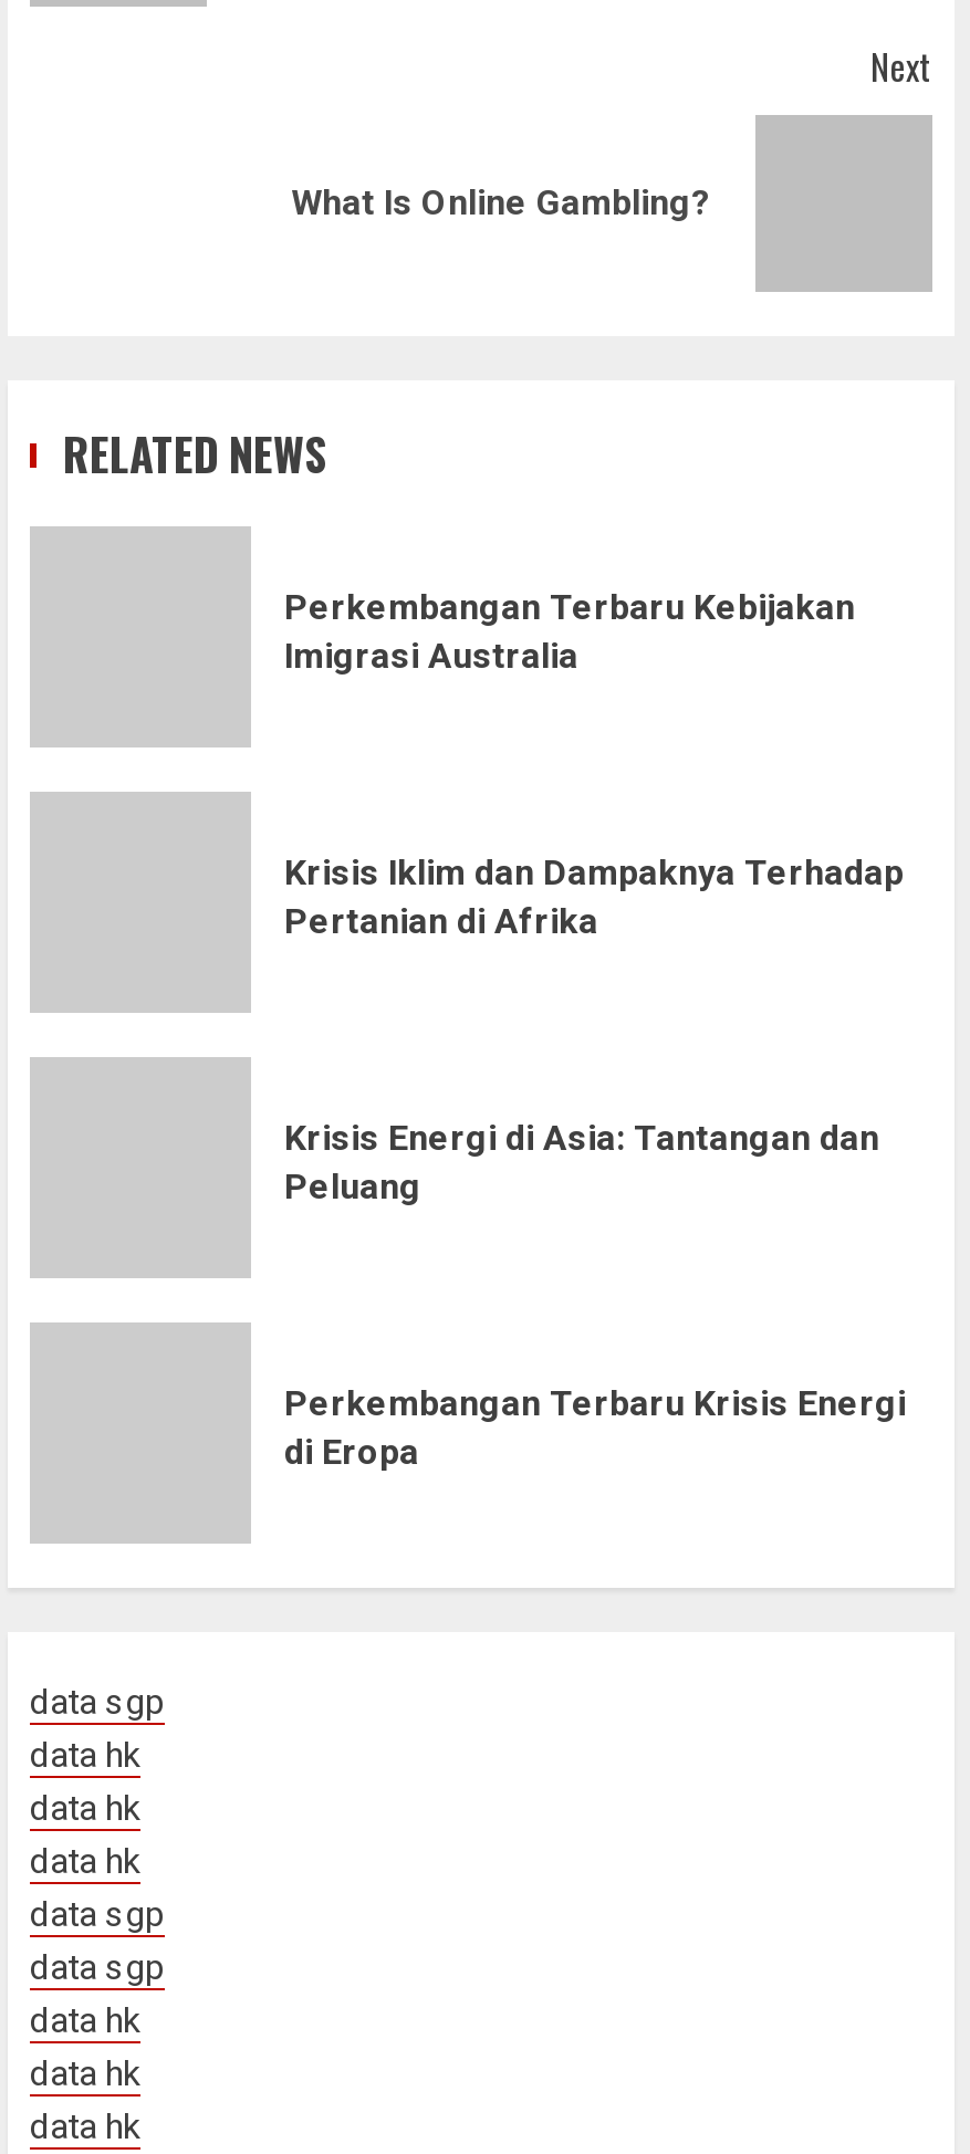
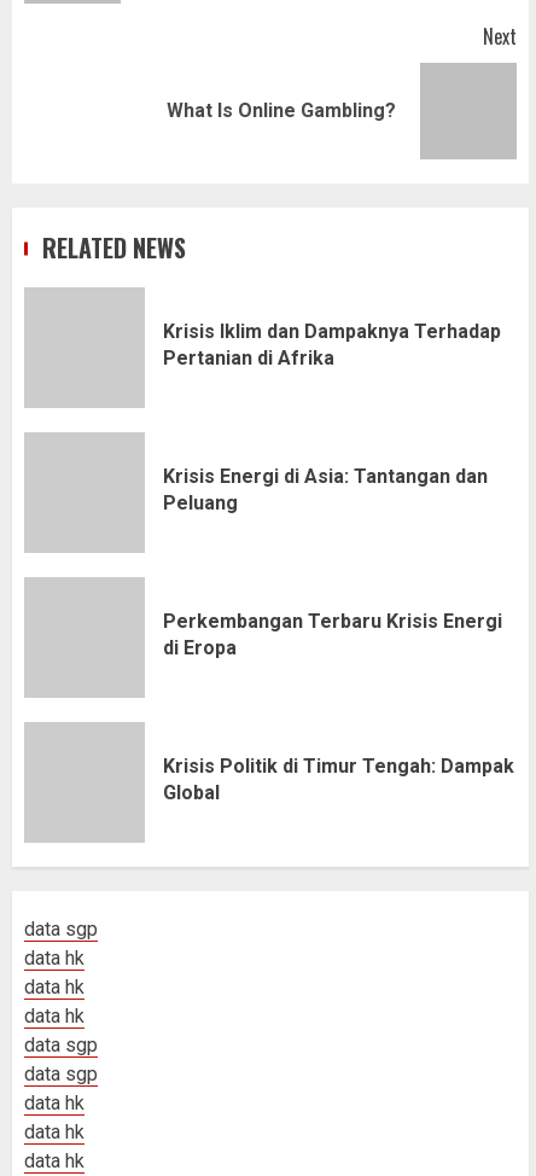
[284,585,855,676] Perkembangan Terbaru Kebijakan | Imigrasi Australia -> none
moved [284,850,906,1472] -> [163,319,502,659]: Krisis Iklim dan Dampaknya Terhadap | Pertanian di Afrika | Krisis Energi di Asia: Tantangan dan | Peluang | Perkembangan Terbaru Krisis Energi | di Eropa
none -> [163,754,514,804] Krisis Politik di Timur Tengah: Dampak | Global

